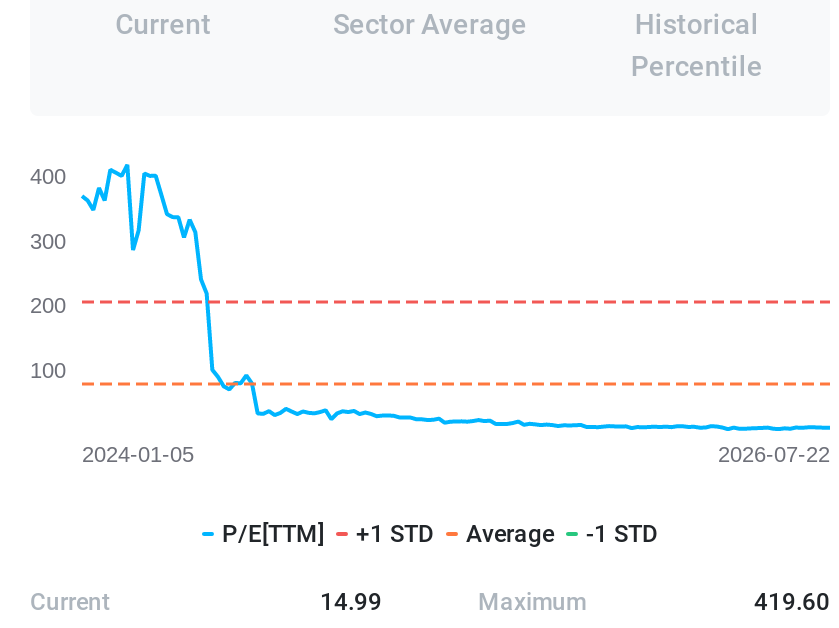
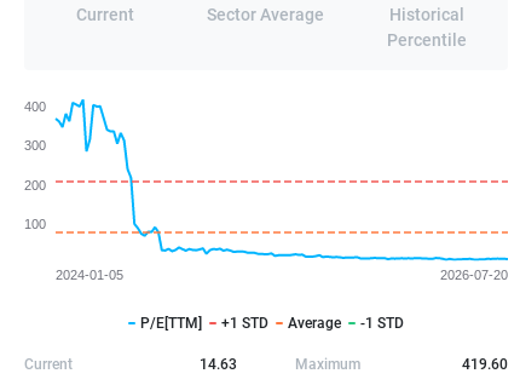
[320,587,382,615] 14.99 -> [200,356,237,373] 14.63

